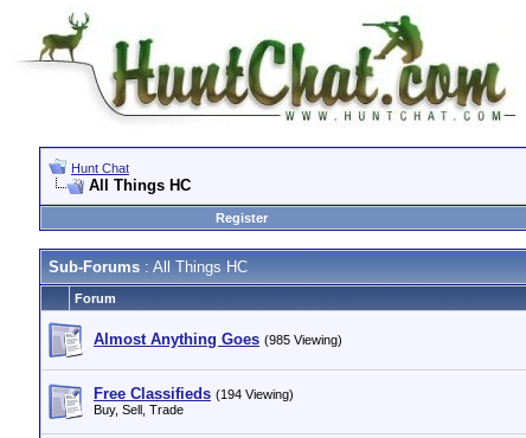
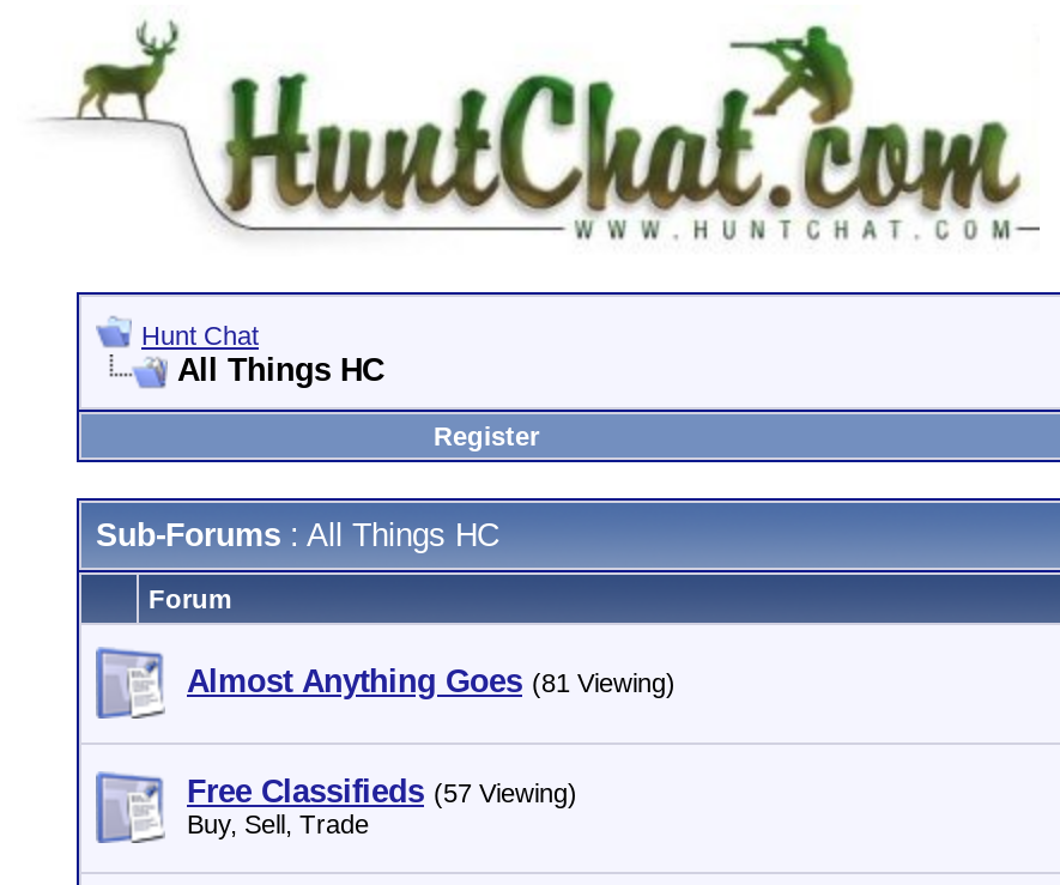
[94,330,342,348] Almost Anything Goes (985 Viewing) -> [187,663,676,699] Almost Anything Goes (81 Viewing)
[94,385,294,402] Free Classifieds (194 Viewing) -> [187,774,577,810] Free Classifieds (57 Viewing)

